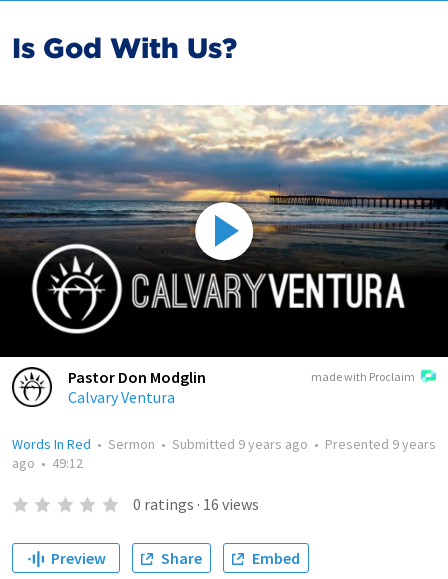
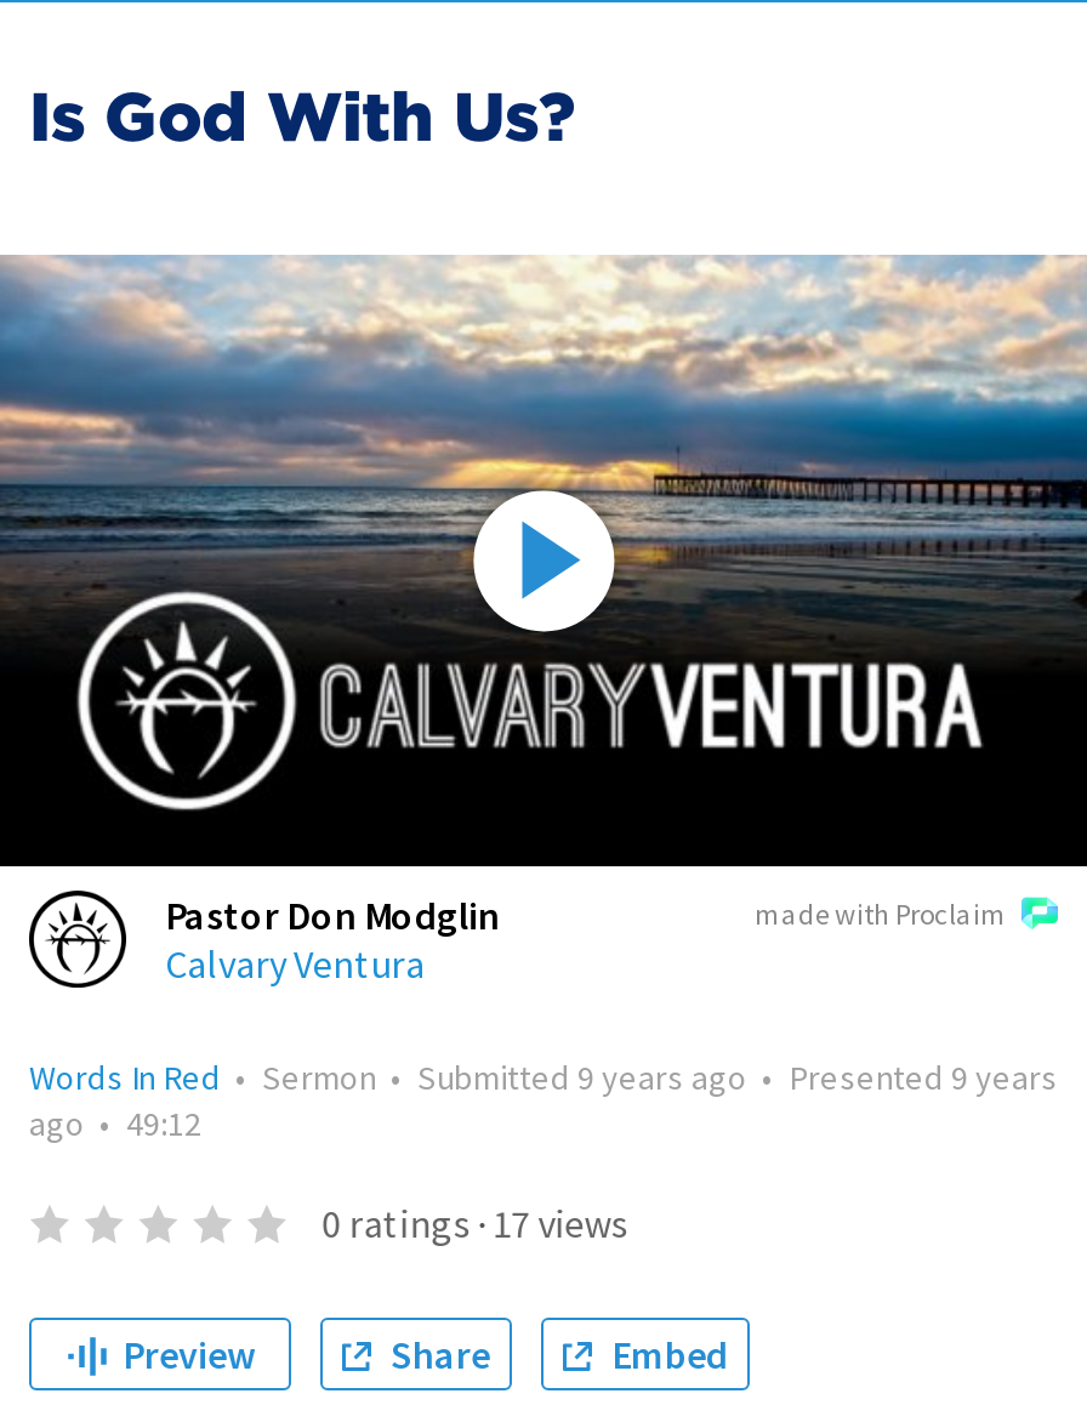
[133,494,259,514] 0 ratings · 16 views -> [322,1199,628,1247] 0 ratings · 17 views

